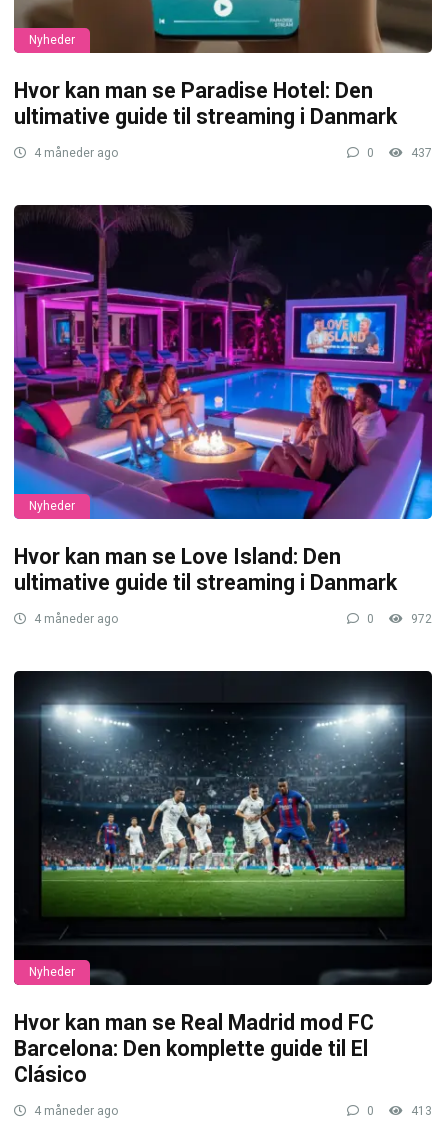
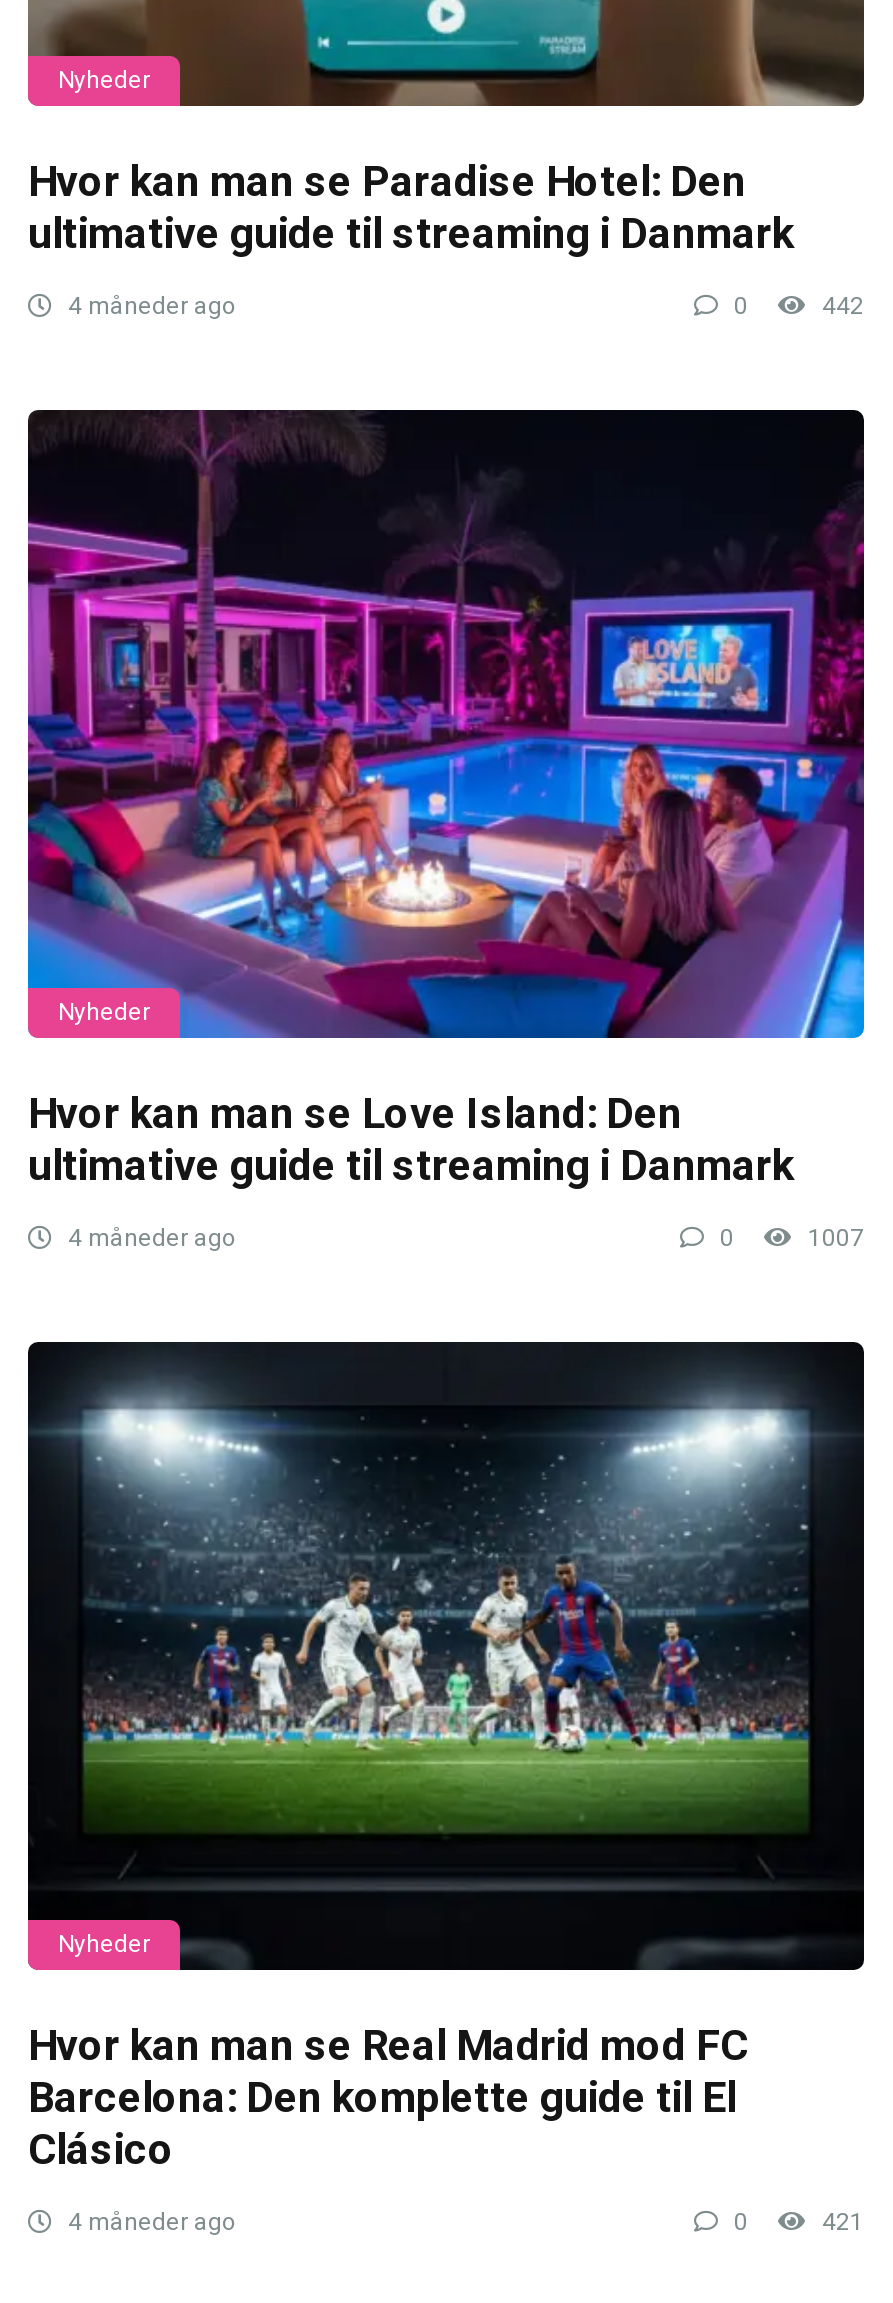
[408,146,432,160] 437 -> [816,292,864,320] 442
[408,612,432,626] 972 -> [802,1224,864,1252] 1007
[408,1104,432,1118] 413 -> [816,2208,864,2236] 421

